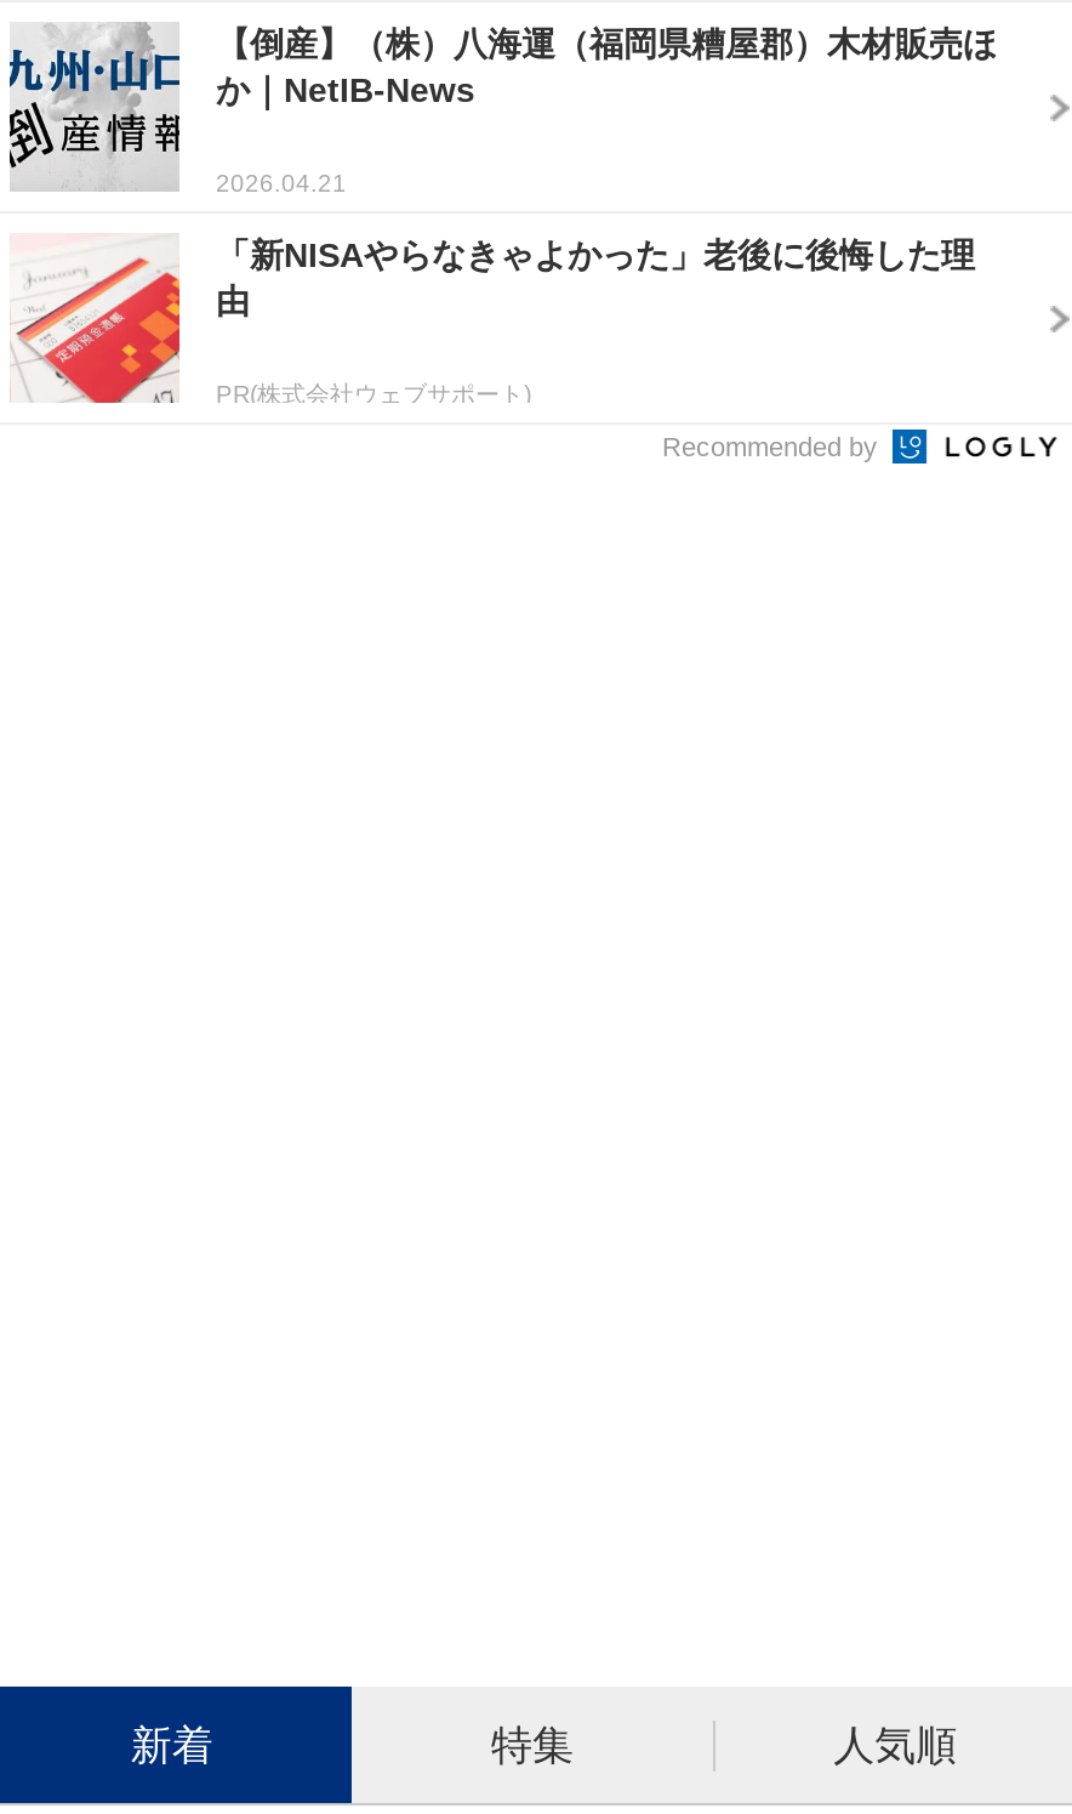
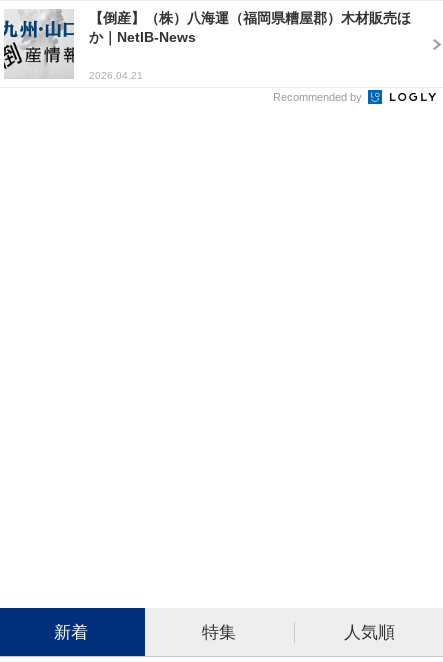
[15,235,975,407] [image] | 「新NISAやらなきゃよかった」老後に後悔した理 | 由 | PR(株式会社ウェブサポート) -> none

